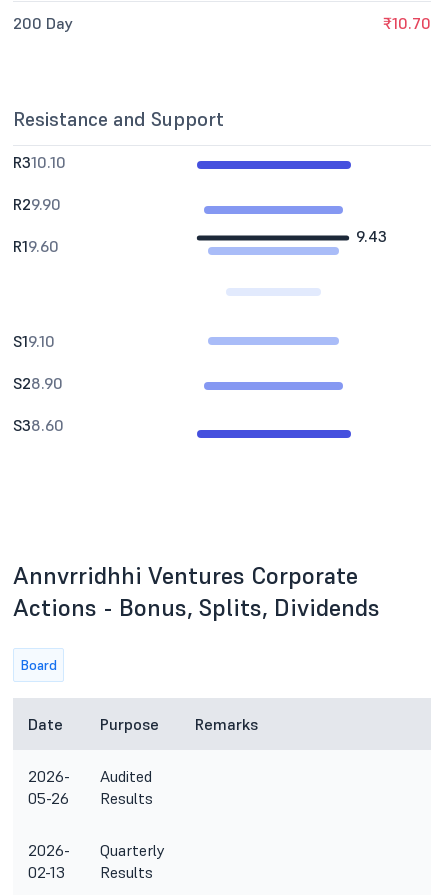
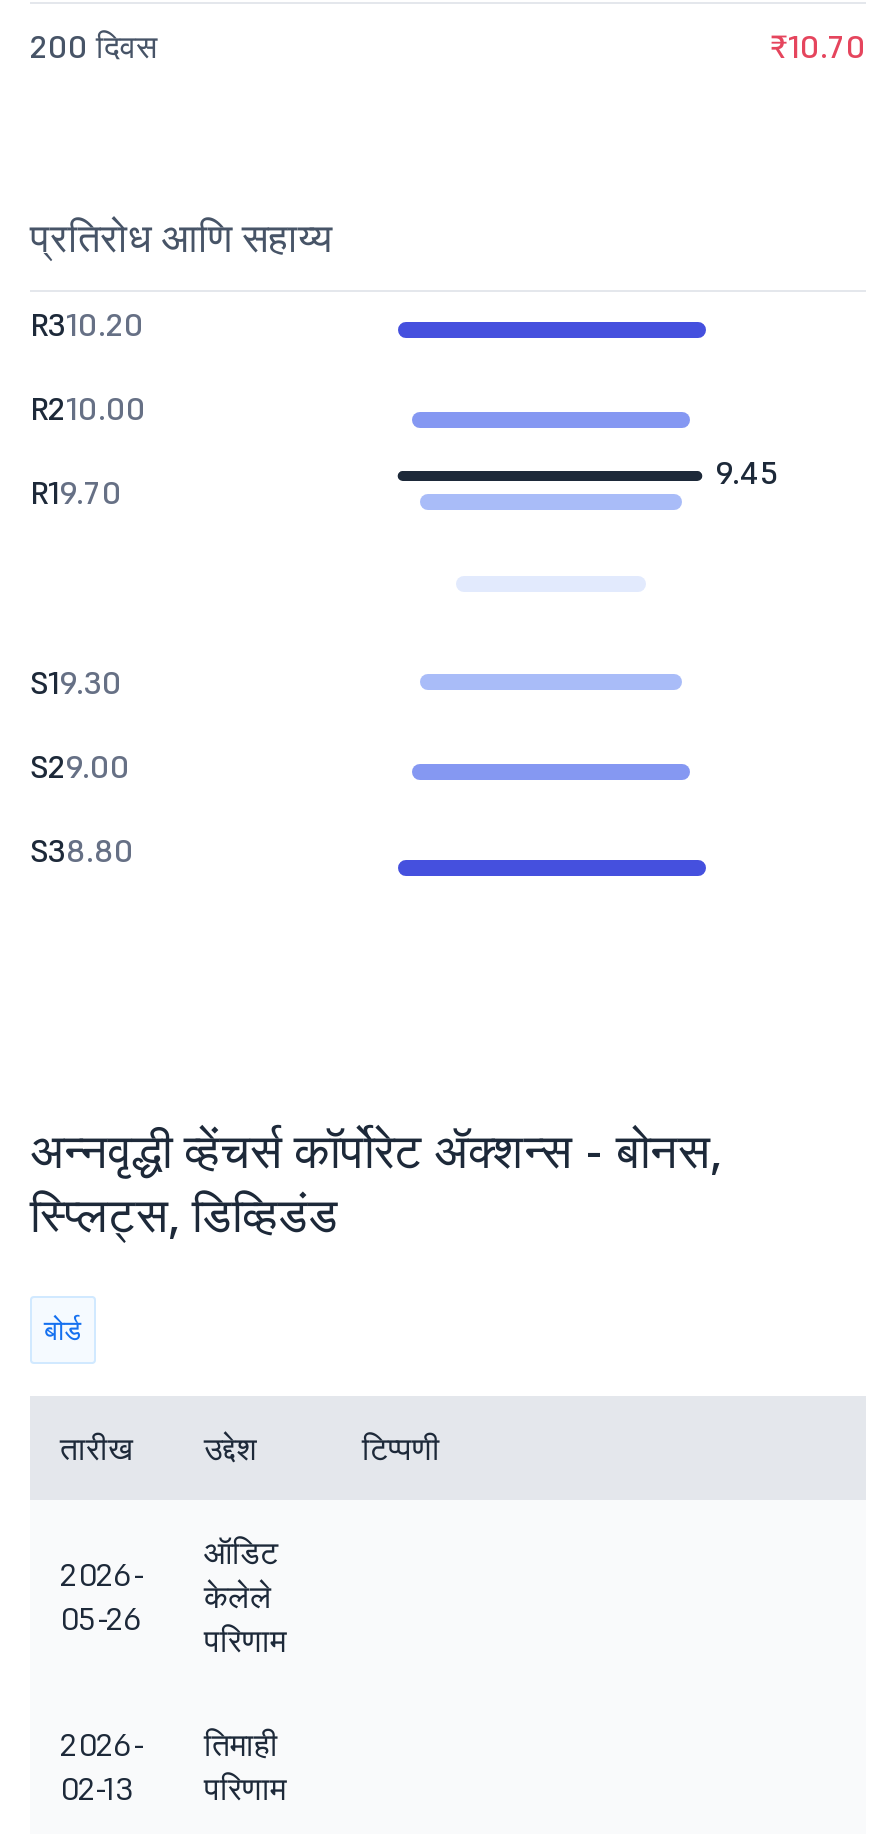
[13,13,73,33] 200 Day -> [30,26,158,66] 200 दिवस
[13,106,224,132] Resistance and Support -> [30,212,332,264] प्रतिरोध आणि सहाय्य
[13,152,66,172] R310.10 -> [30,304,144,344] R310.20
[13,194,61,214] R29.90 -> [30,388,146,428] R210.00
[356,226,387,246] 9.43 -> [716,451,776,491] 9.45
[13,236,59,256] R19.60 -> [30,472,122,512] R19.70
[13,331,55,351] S19.10 -> [30,662,122,702] S19.30
[13,373,63,393] S28.90 -> [30,746,130,786] S29.00
[13,415,64,435] S38.60 -> [30,830,134,870] S38.80
[13,560,380,623] Annvrridhhi Ventures Corporate | Actions - Bonus, Splits, Dividends -> [30,1120,722,1246] अन्नवृद्धी व्हेंचर्स कॉर्पोरेट ॲक्शन्स - बोनस, | स्प्लिट्स, डिव्हिडंड
[20,656,57,674] Board -> [44,1312,82,1348] बोर्ड
[28,714,258,734] Date | Purpose | Remarks -> [60,1428,440,1468] तारीख | उद्देश | टिप्पणी
[100,766,153,808] Audited | Results -> [204,1532,286,1660] ऑडिट | केलेले | परिणाम
[100,840,165,882] Quarterly | Results -> [204,1724,286,1808] तिमाही | परिणाम

